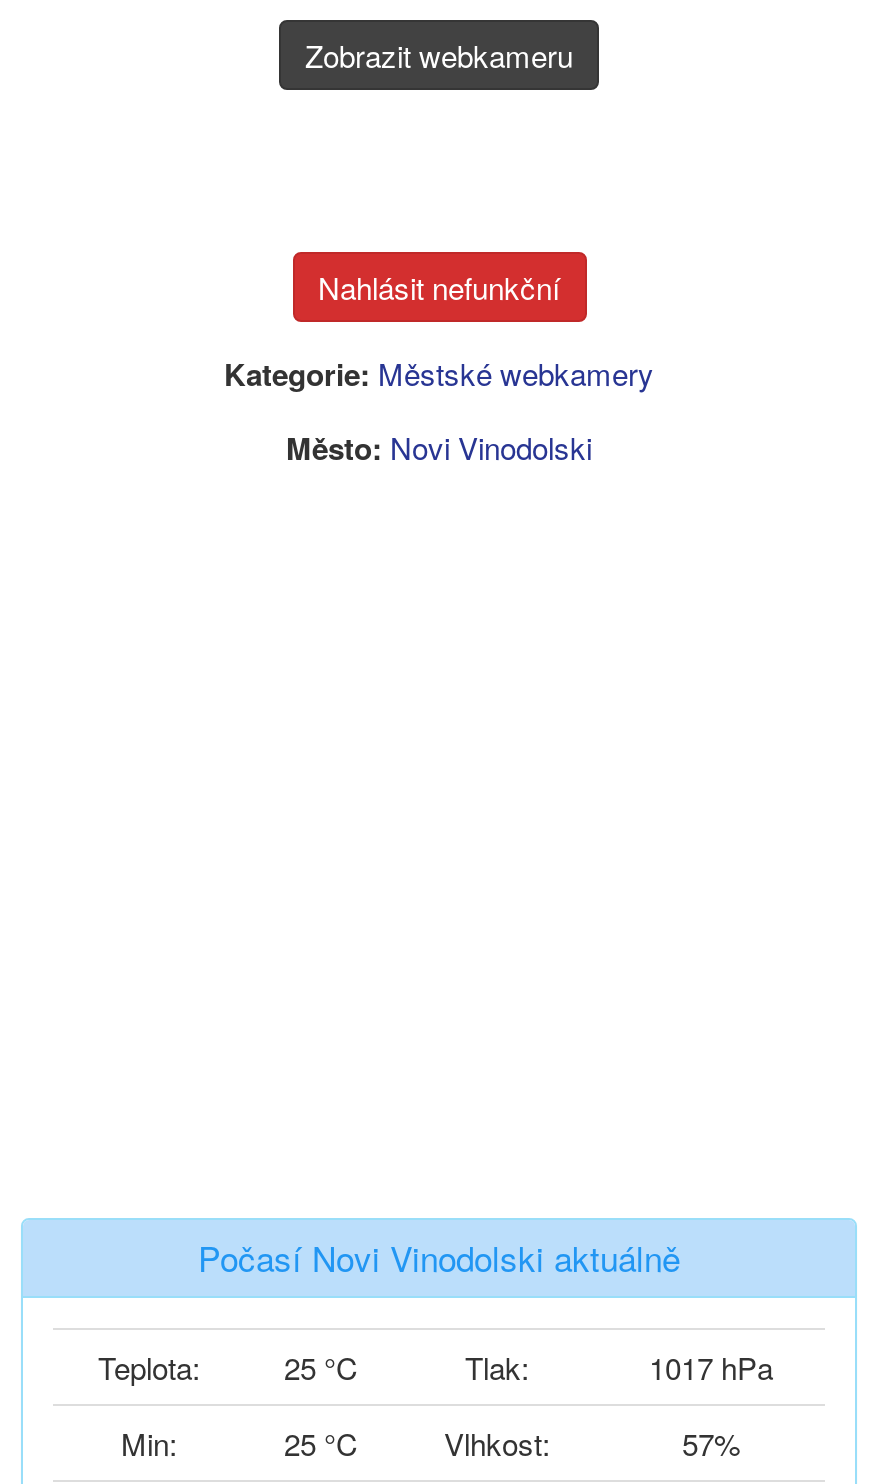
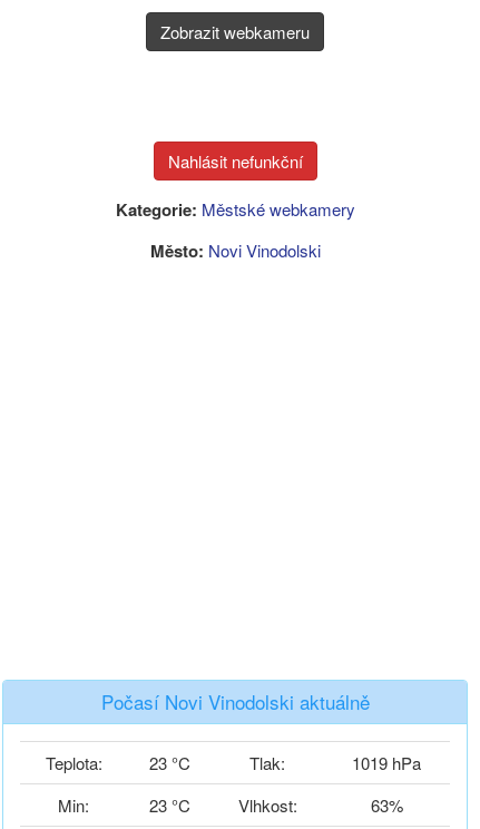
[98,1346,358,1388] Teplota: 25 °C -> [45,751,190,774] Teplota: 23 °C
[649,1346,773,1388] 1017 hPa -> [352,751,421,774] 1019 hPa
[284,1422,358,1464] 25 °C -> [149,793,190,817] 23 °C
[682,1422,740,1464] 57% -> [370,793,403,817] 63%

